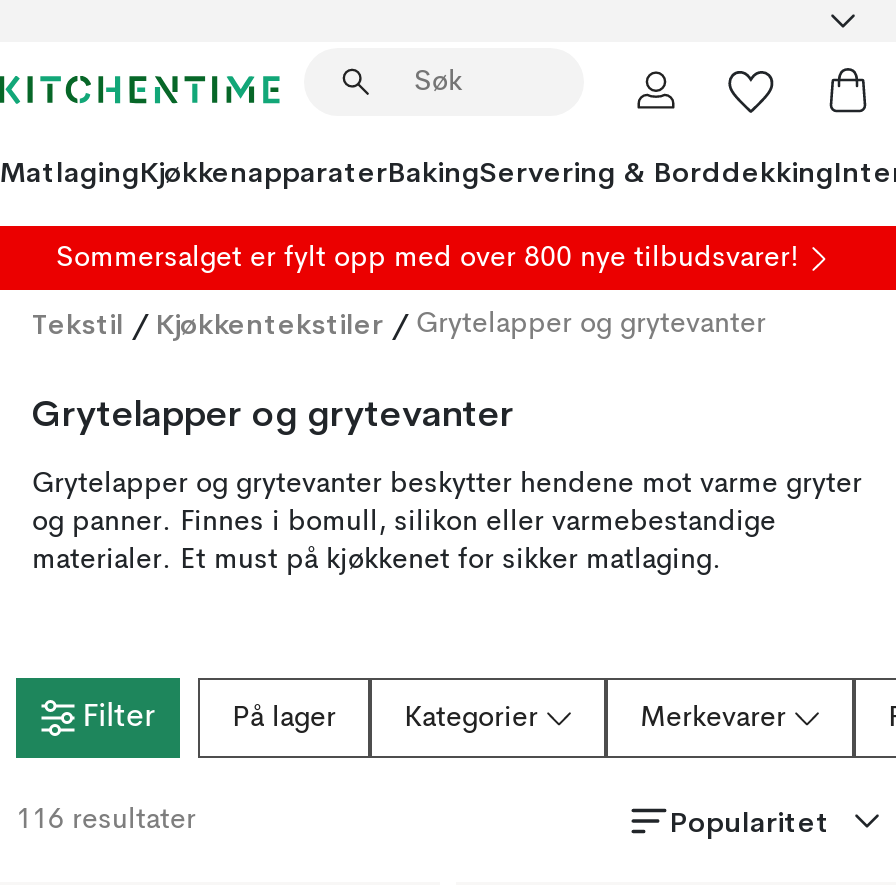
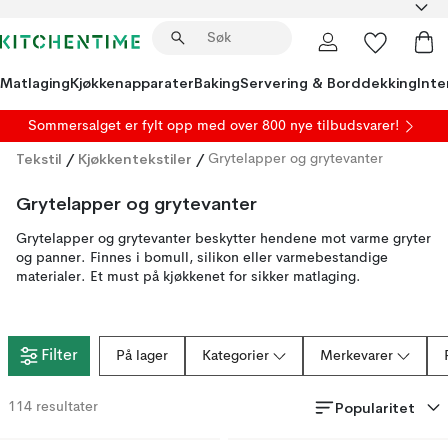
[16,806,196,834] 116 resultater -> [8,400,98,414] 114 resultater

